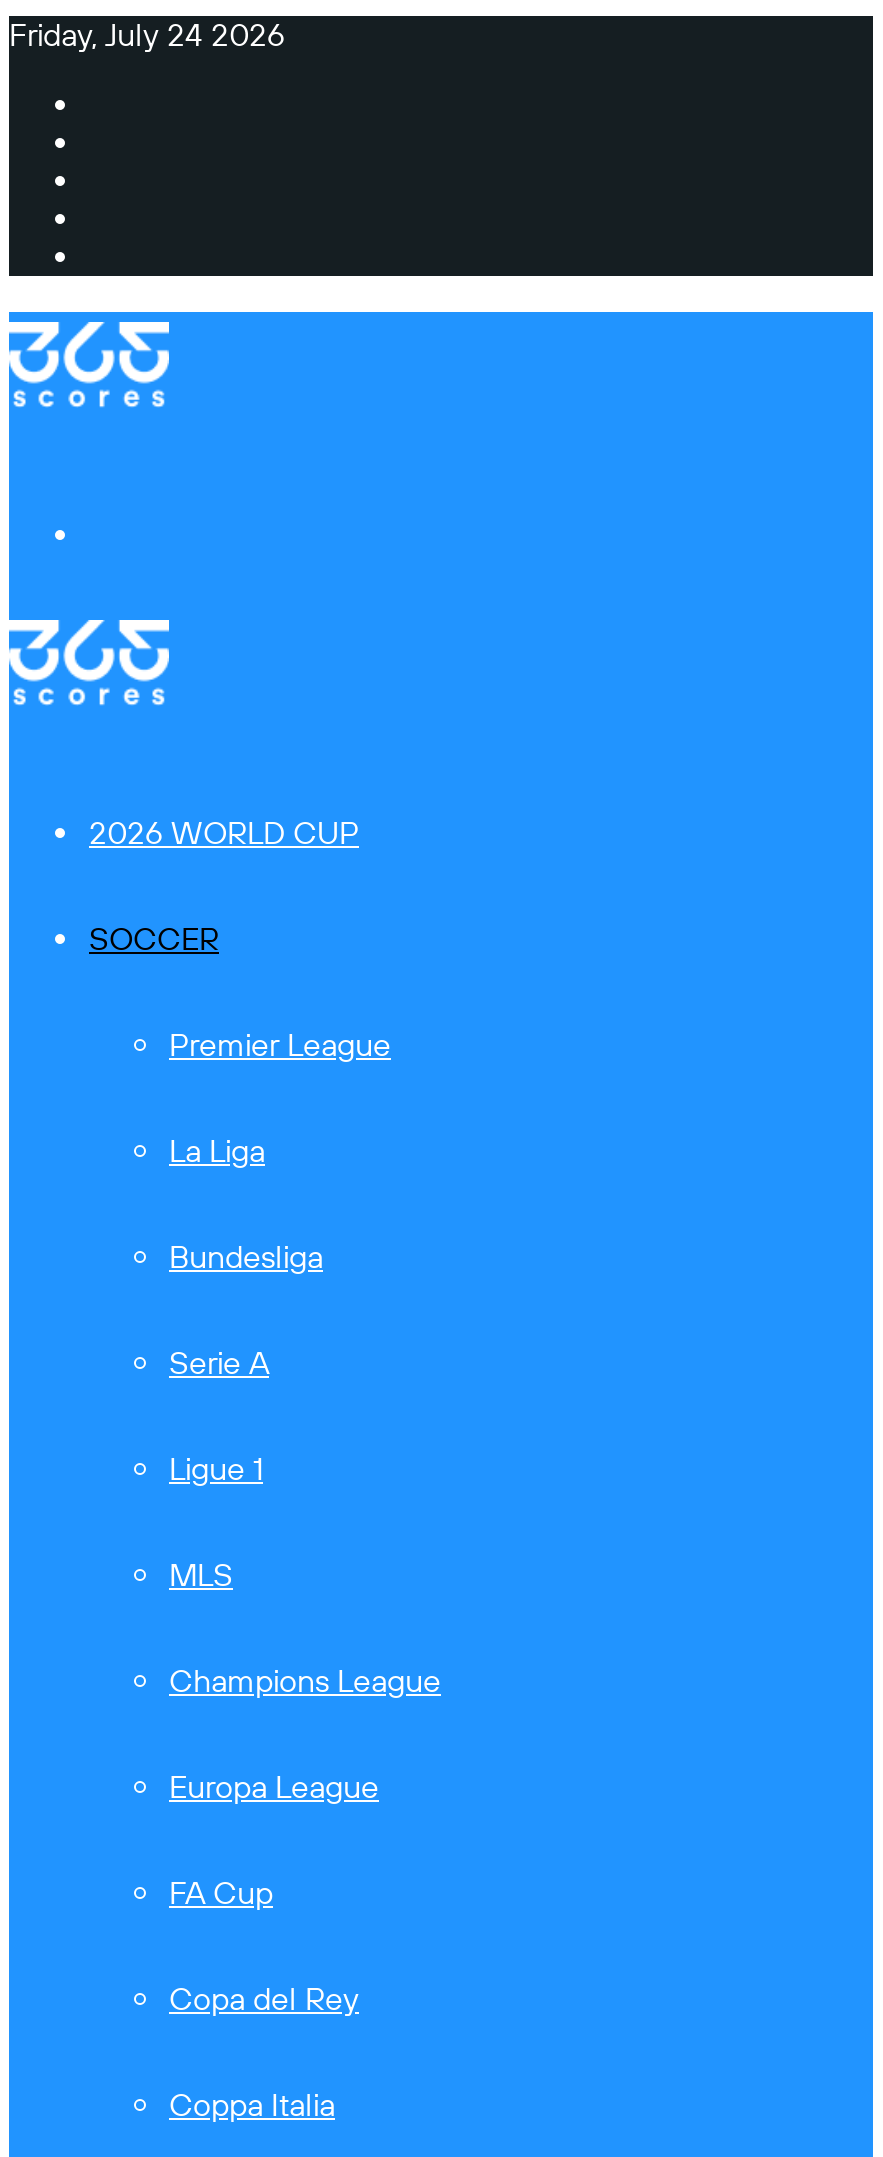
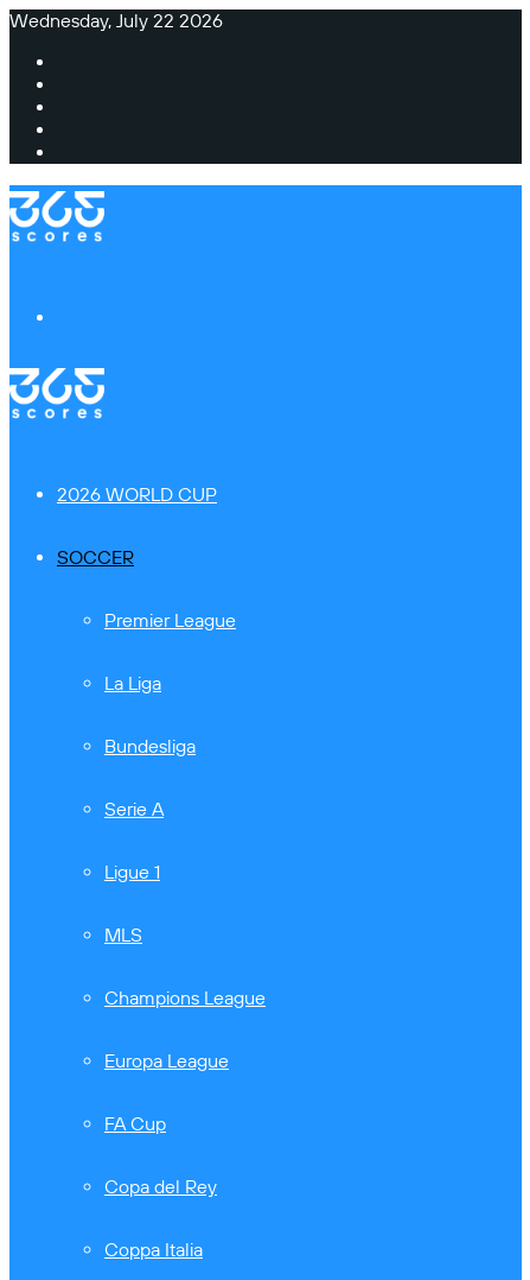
[9,16,285,54] Friday, July 24 2026 -> [9,9,223,32] Wednesday, July 22 2026

